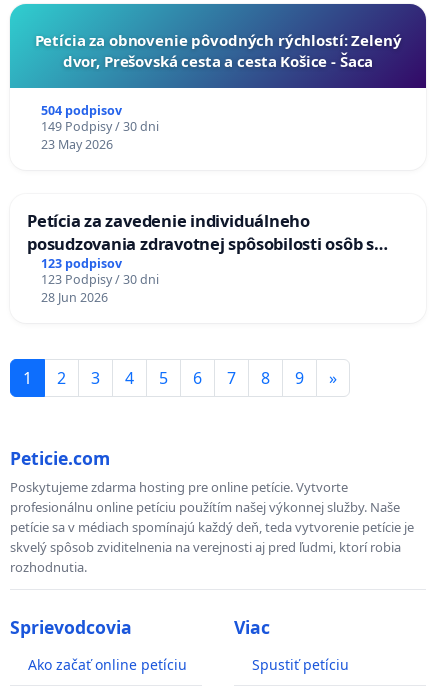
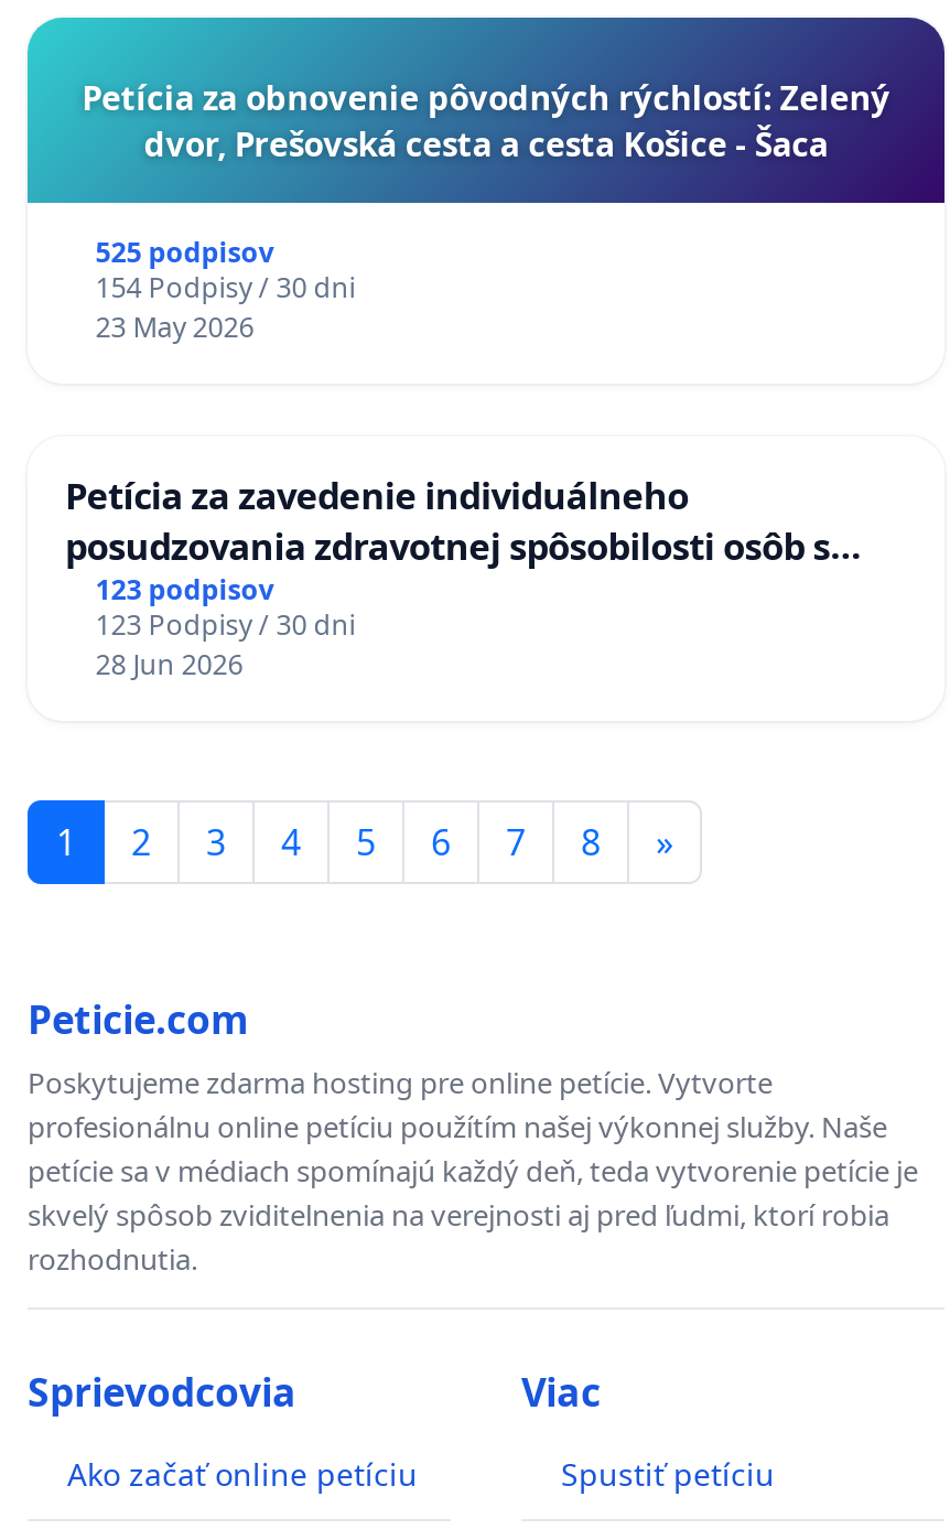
[41,102,122,119] 504 podpisov -> [95,233,274,270] 525 podpisov
[41,118,159,135] 149 Podpisy / 30 dni -> [95,268,356,306] 154 Podpisy / 30 dni
[295,367,304,389] 9 -> none

